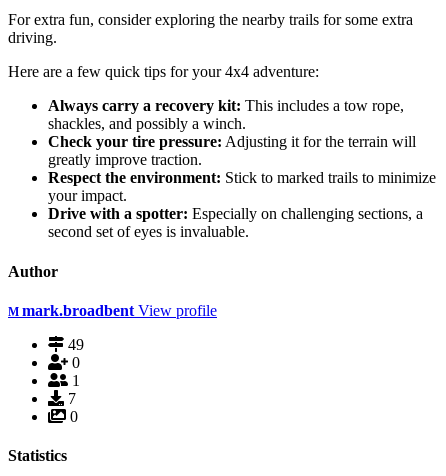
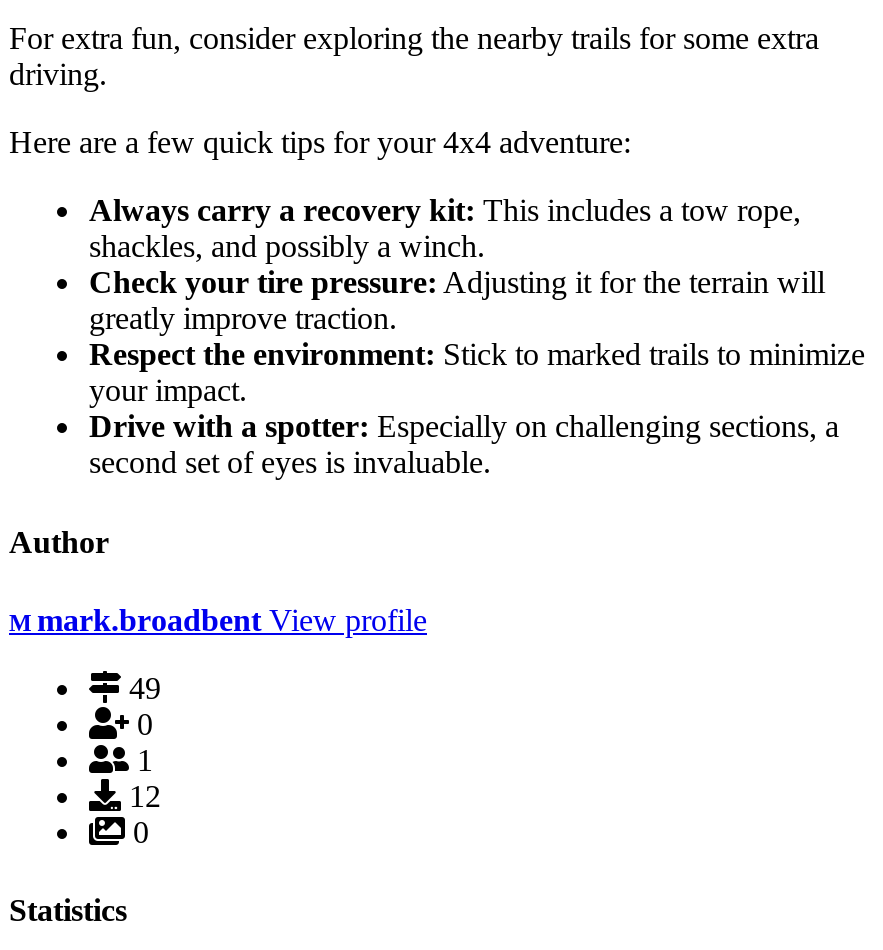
[68,390,76,407] 7 -> [129,779,161,813] 12

